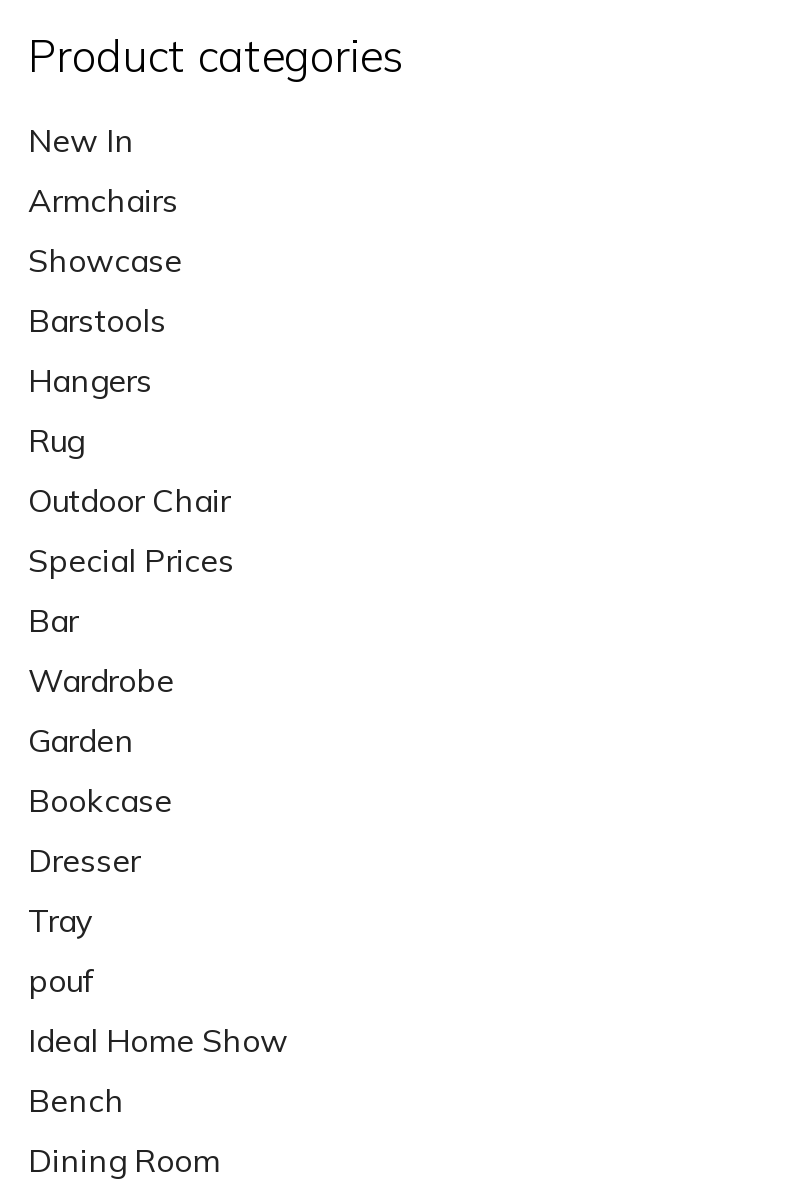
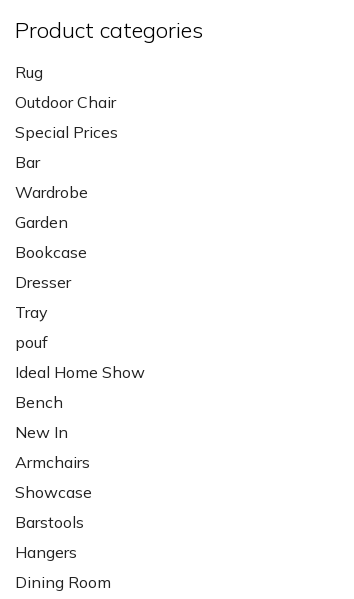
moved [28,119,182,399] -> [15,422,92,562]: New In | Armchairs | Showcase | Barstools | Hangers
moved [28,419,288,1119] -> [15,62,145,412]: Rug | Outdoor Chair | Special Prices | ... | Ideal Home Show | Bench

